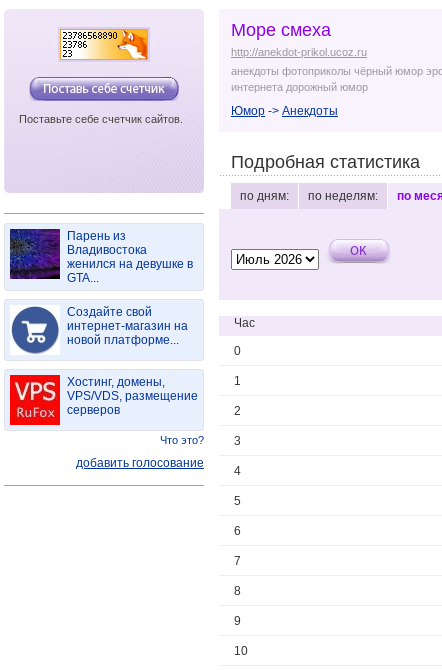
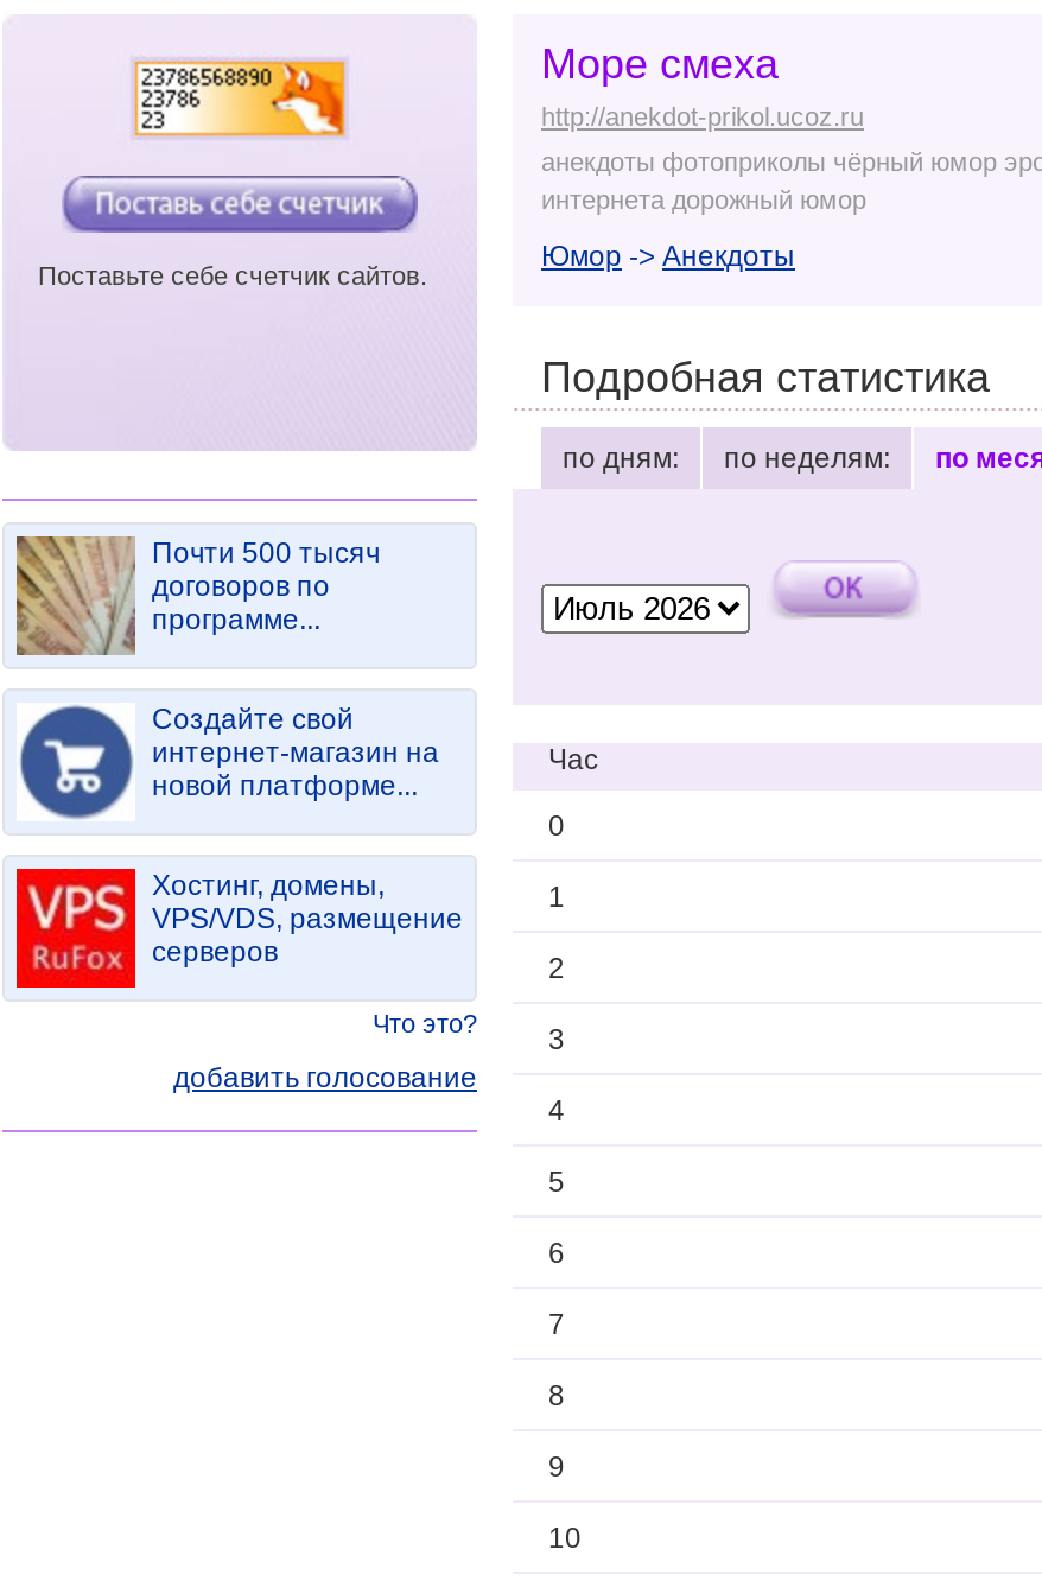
[9,228,193,285] [image] | Парень из | Владивостока | женился на девушке в | GTA... -> [14,534,380,658] [image] | Почти 500 тысяч | договоров по | программе...

